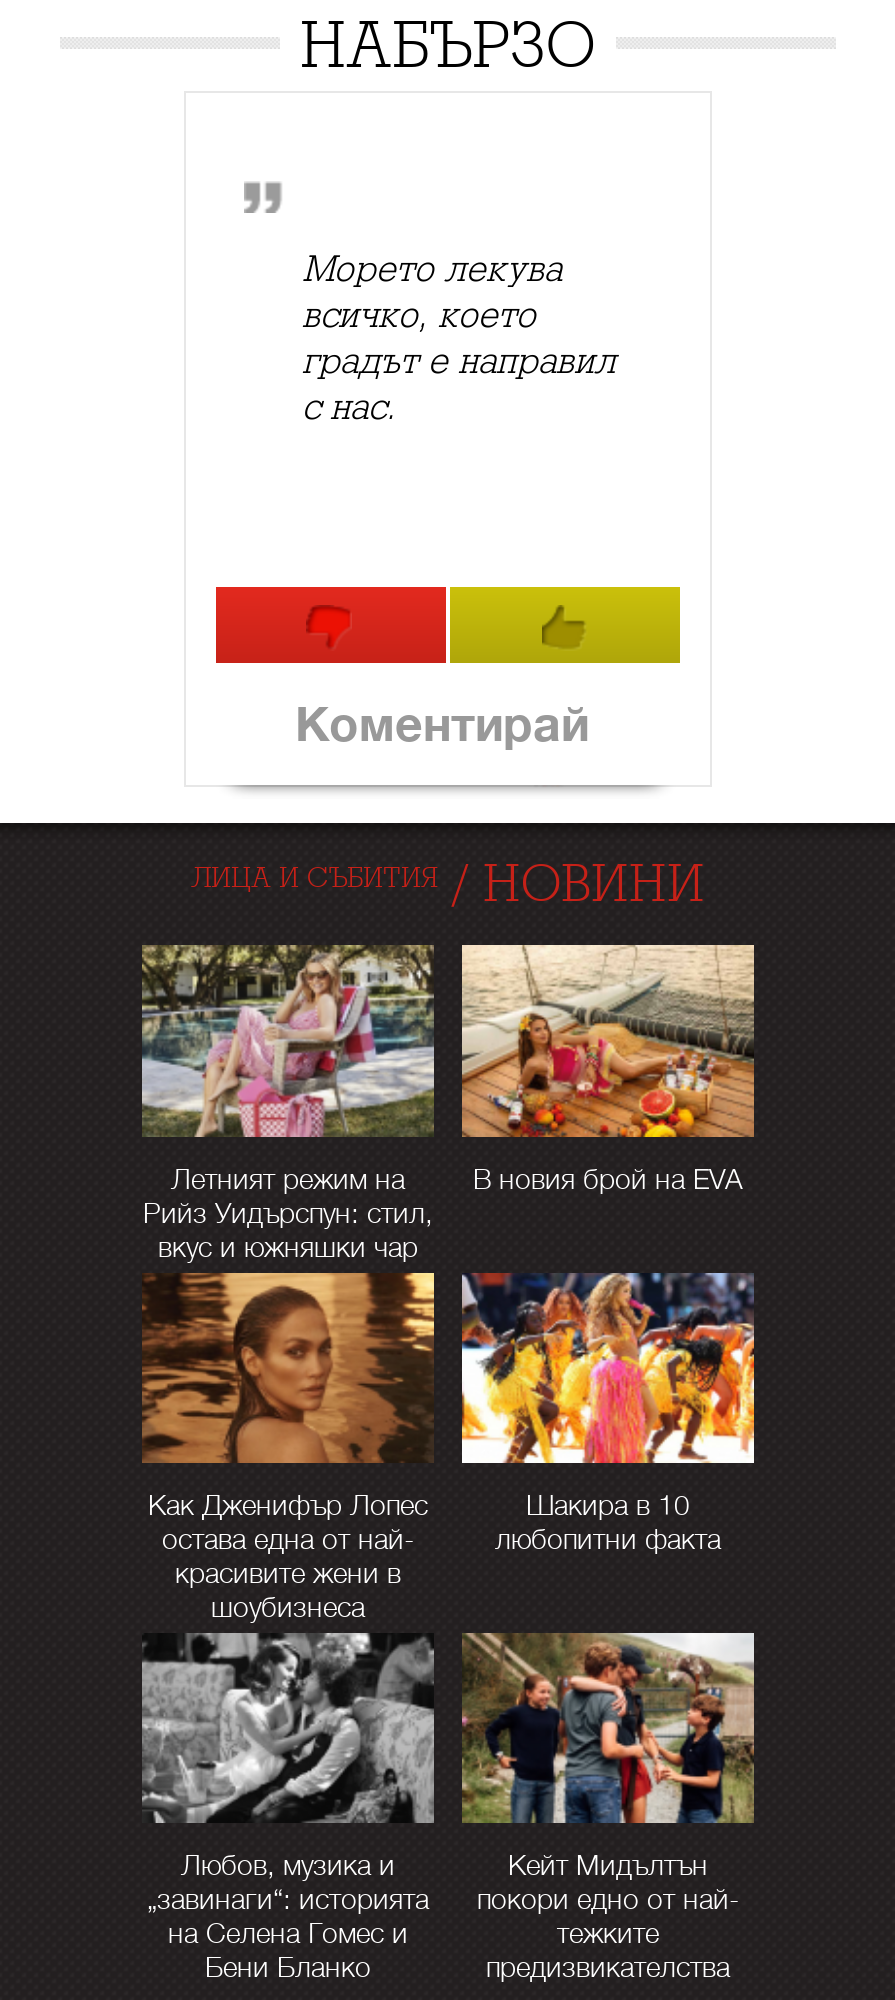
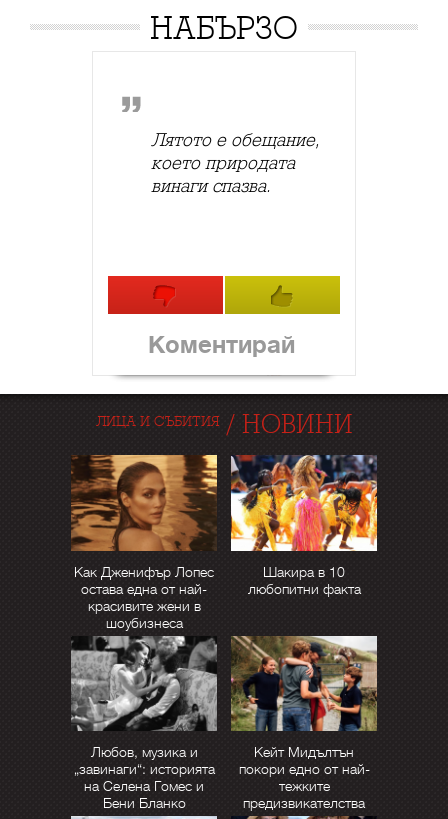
[302,249,616,429] Морето лекува | всичко, което | градът е направил | с нас. -> [151,130,320,197] Лятото е обещание, | което природата | винаги спазва.
[140,943,436,1264] [image] | Летният режим на | Рийз Уидърспун: стил, | вкус и южняшки чар -> none
[460,943,756,1196] [image] | В новия брой на EVA -> none

